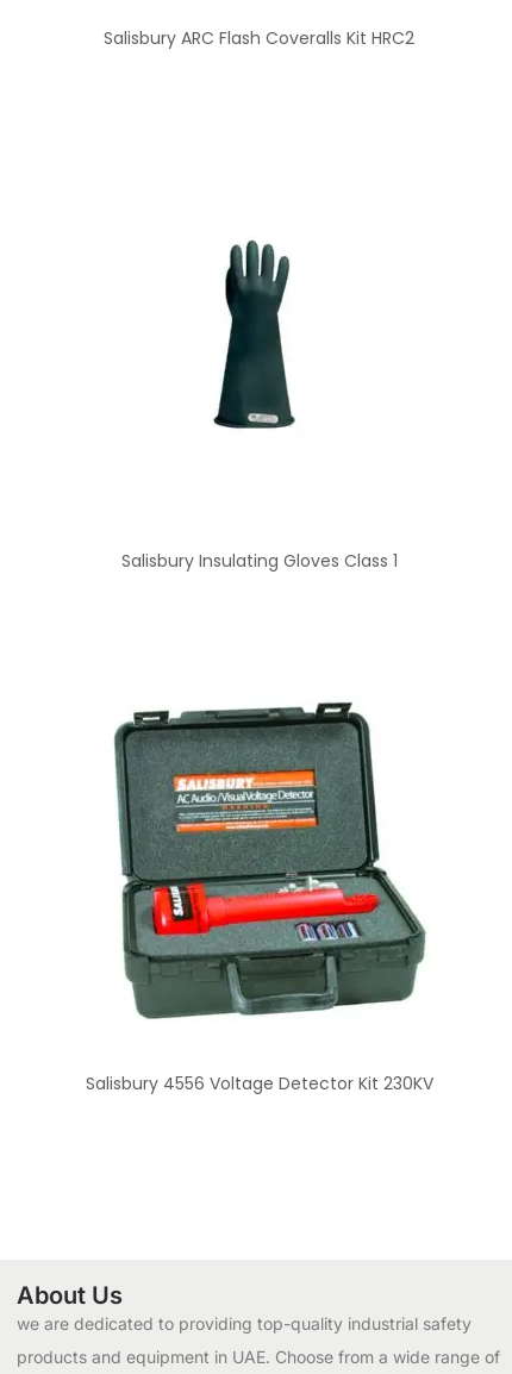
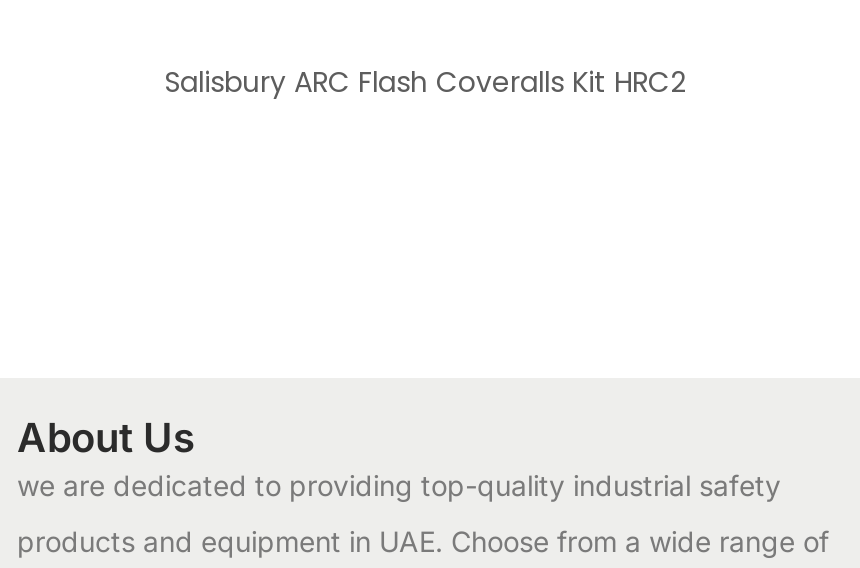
[213,239,295,430] [image] -> none
[121,549,398,573] Salisbury Insulating Gloves Class 1 -> none
[113,701,426,1019] [image] -> none
[86,1072,433,1096] Salisbury 4556 Voltage Detector Kit 230KV -> none

